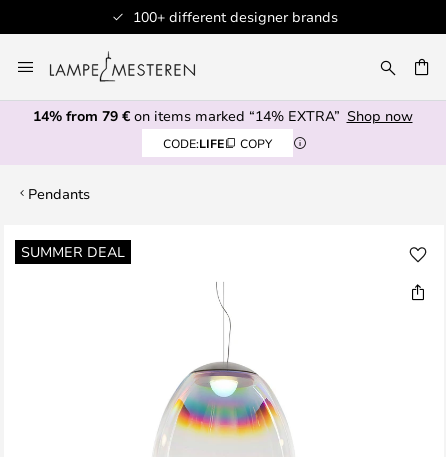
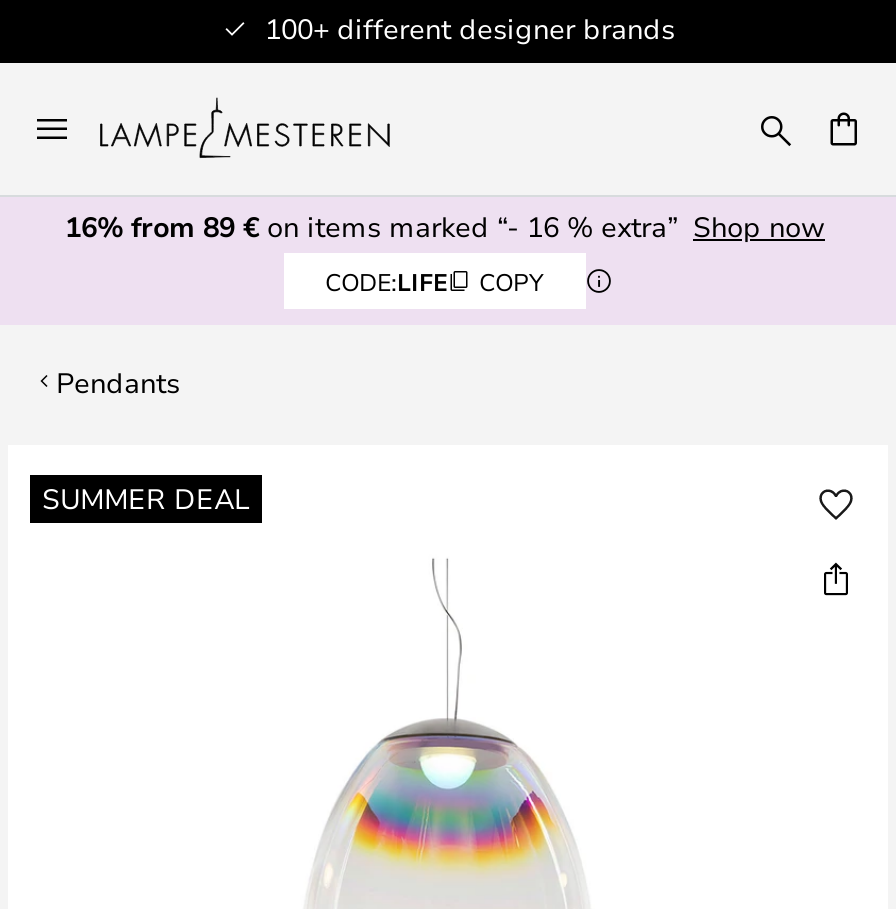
[32,106,412,125] 14% from 79 €on items marked “14% EXTRA” Shop now -> [65,207,825,245] 16% from 89 €on items marked “- 16 % extra” Shop now

